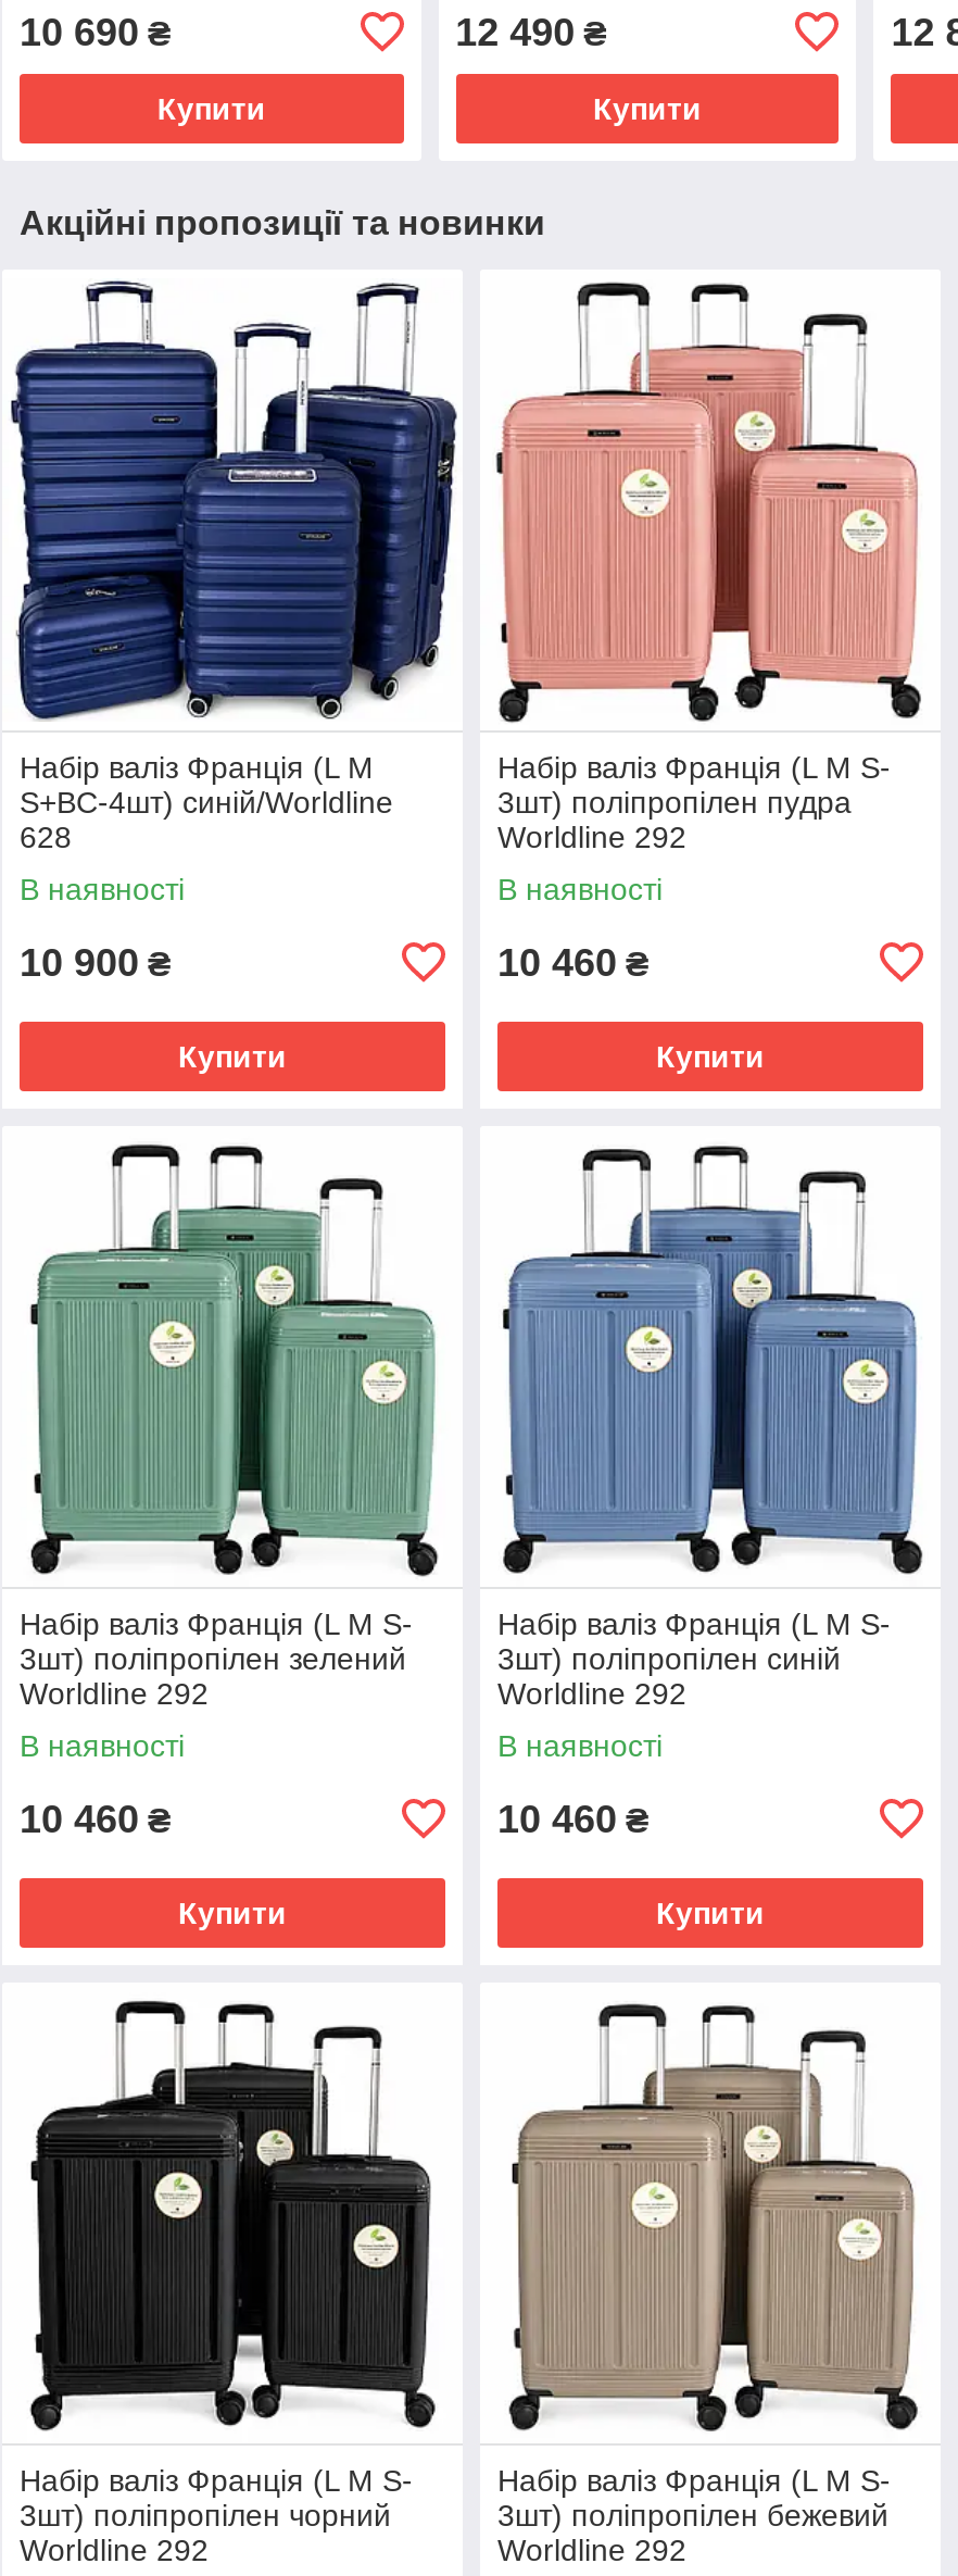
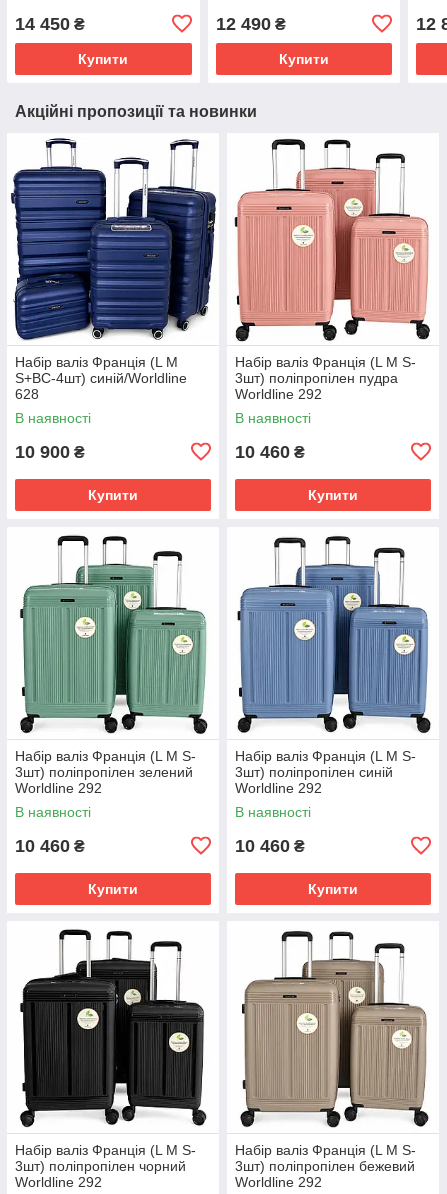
[20,11,172,54] 10 690 ₴ -> [15,14,85,34] 14 450 ₴

